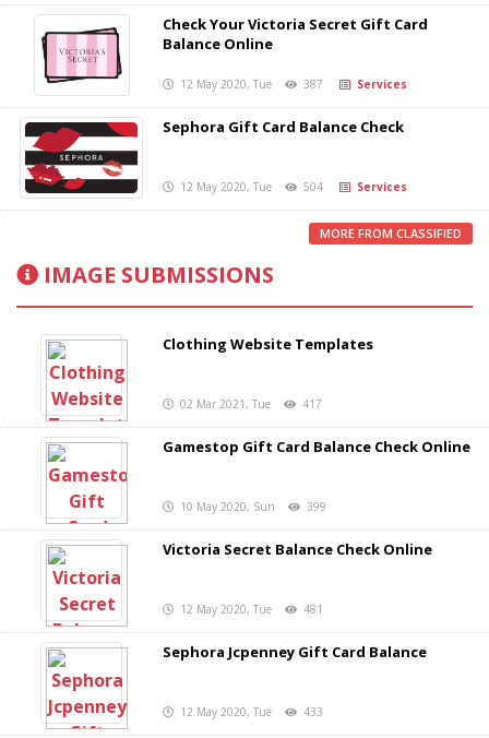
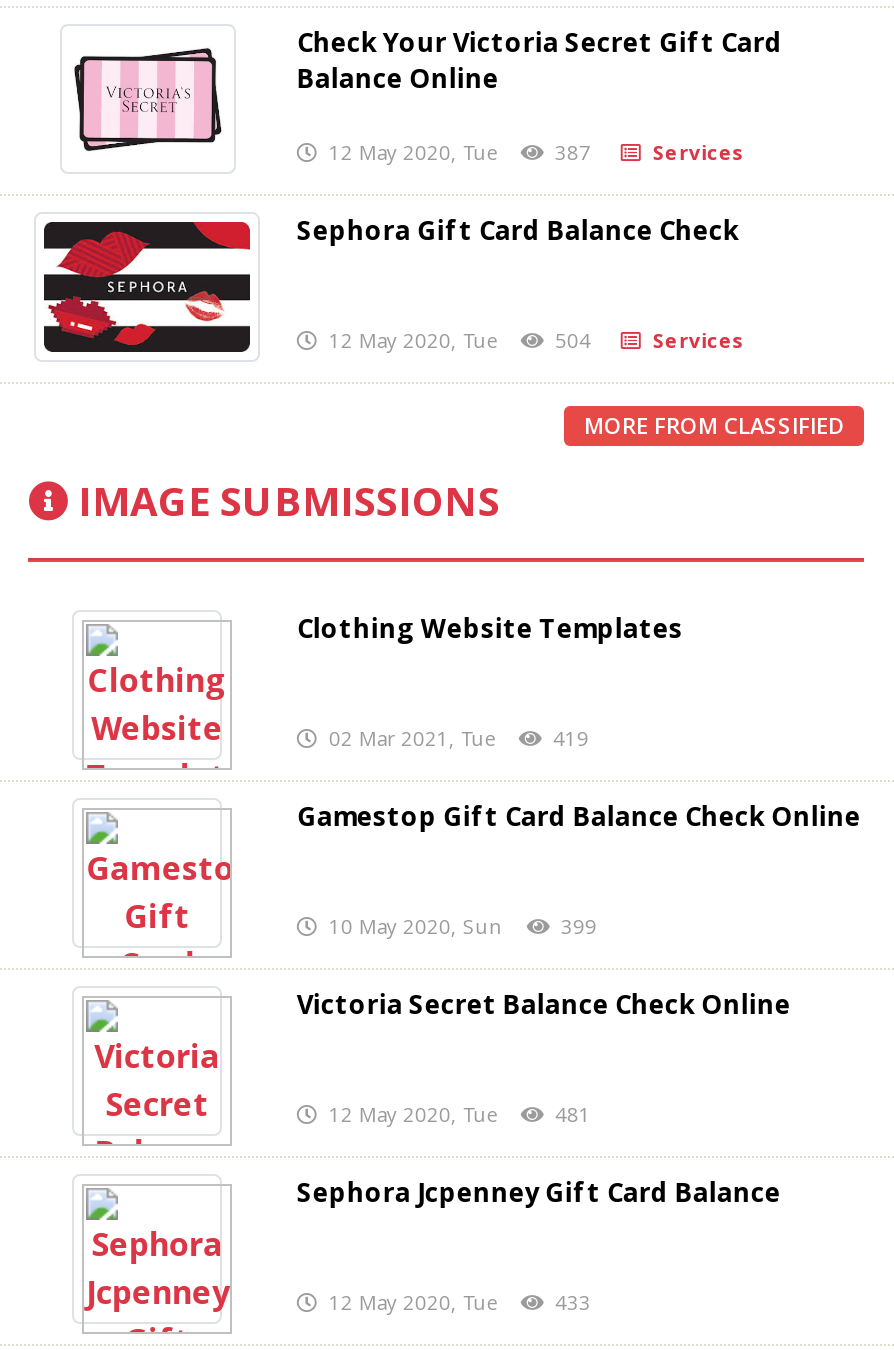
[174,396,335,412] 02 Mar 2021, Tue 417 -> [317,724,613,752] 02 Mar 2021, Tue 419

